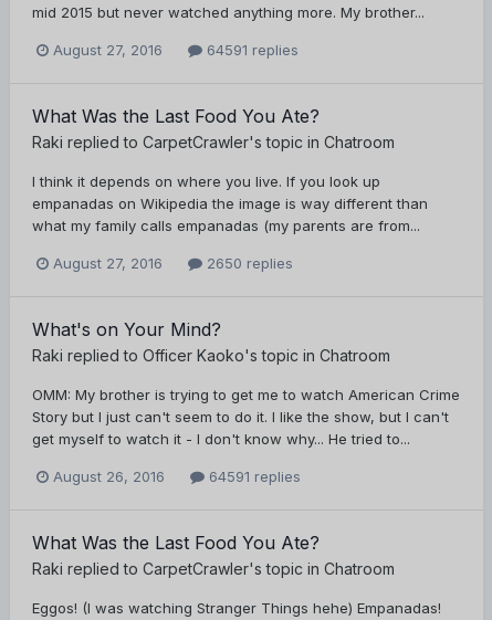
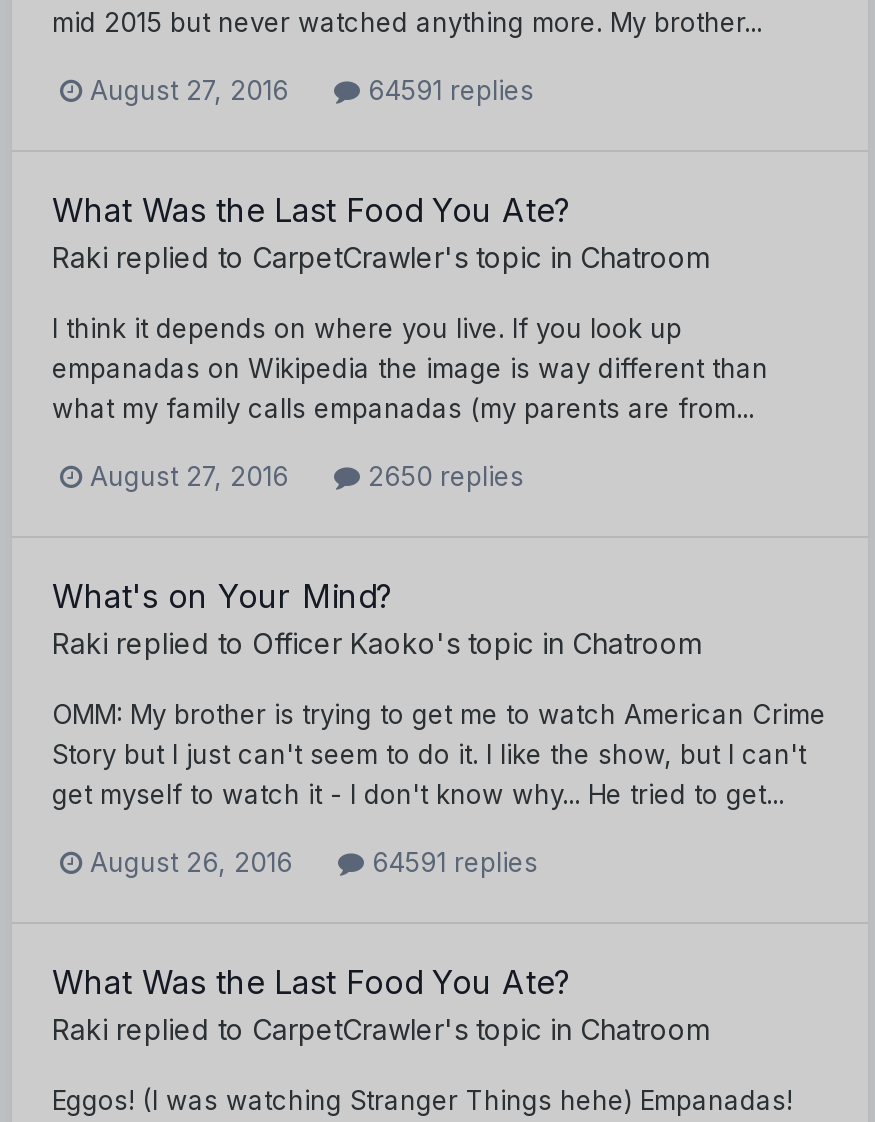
[32,430,410,448] get myself to watch it - I don't know why... He tried to... -> [52,779,784,811] get myself to watch it - I don't know why... He tried to get...

